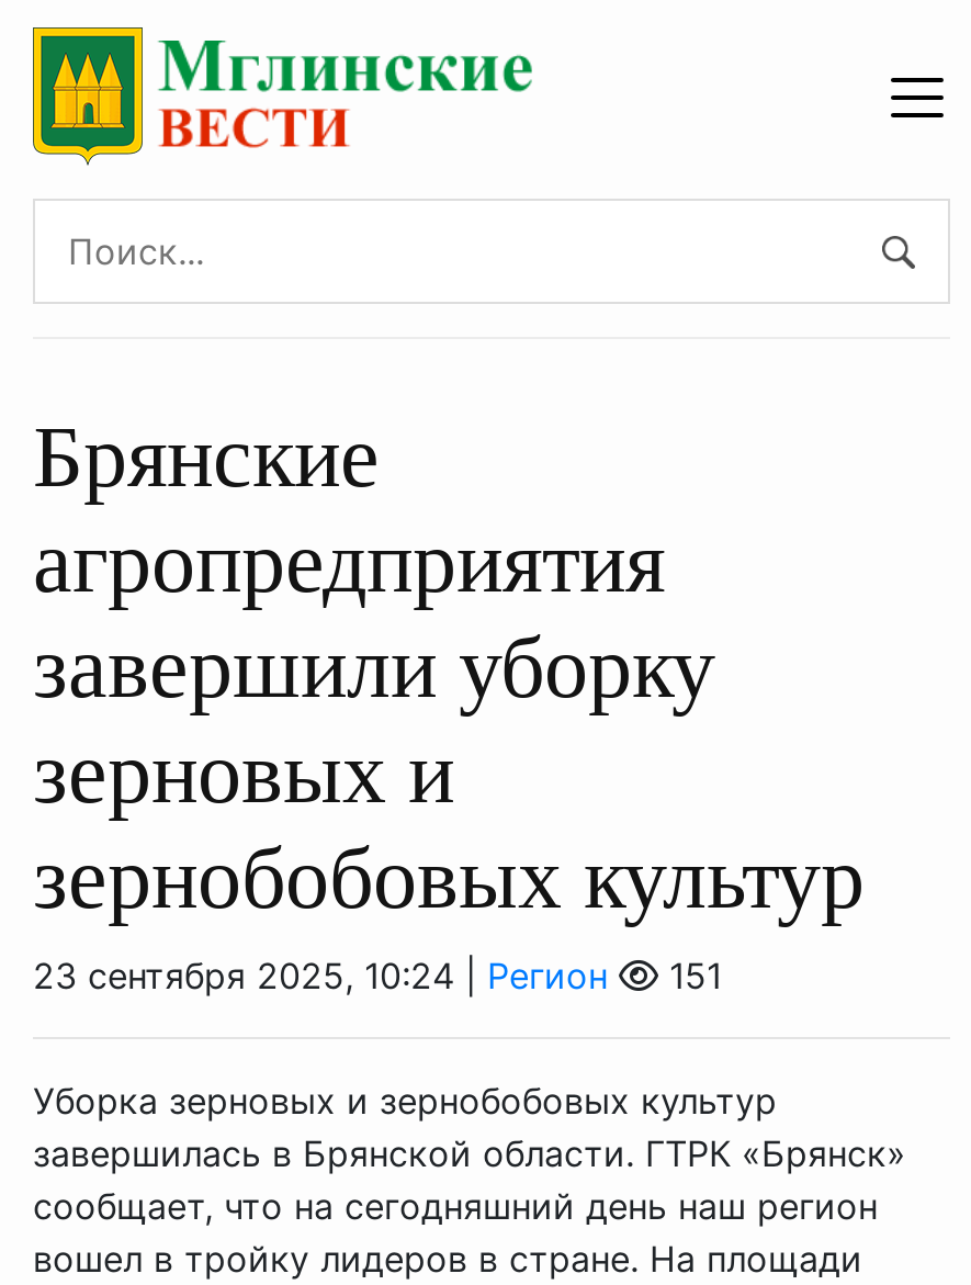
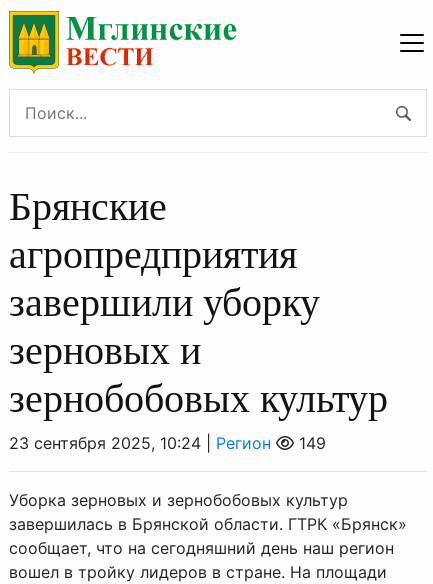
[658,954,722,997] 151 -> [294,433,326,453] 149

